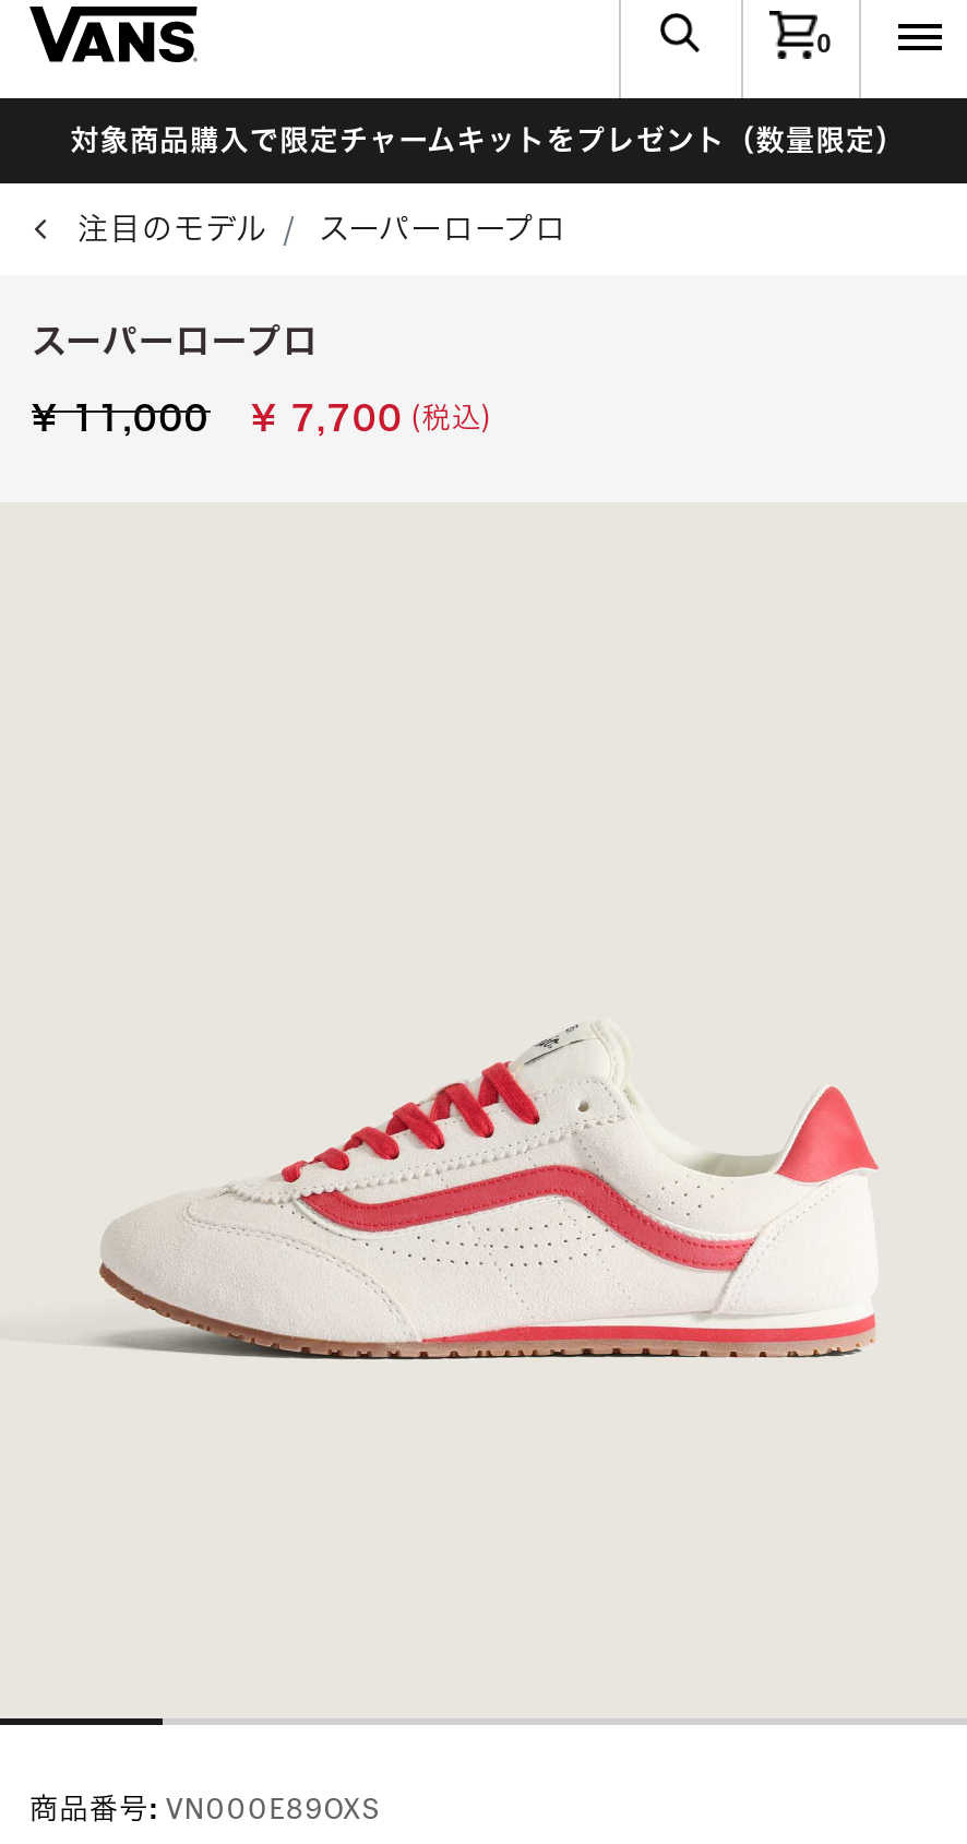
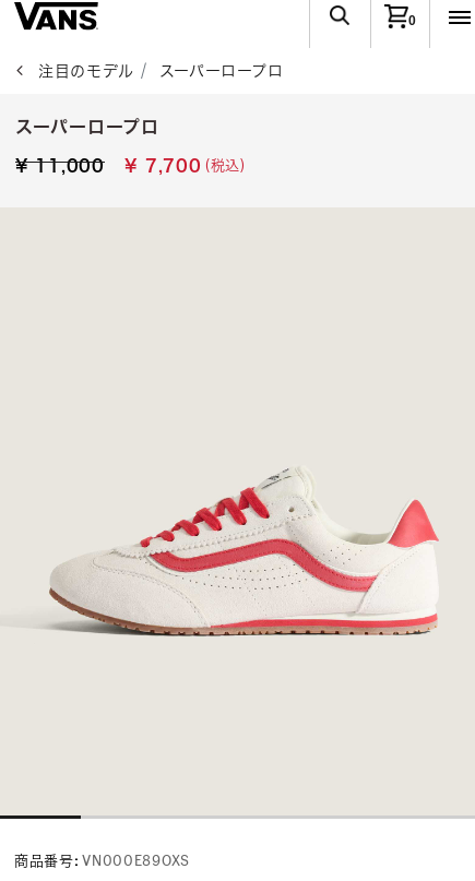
[70,127,905,155] 対象商品購入で限定チャームキットをプレゼント（数量限定） -> none

